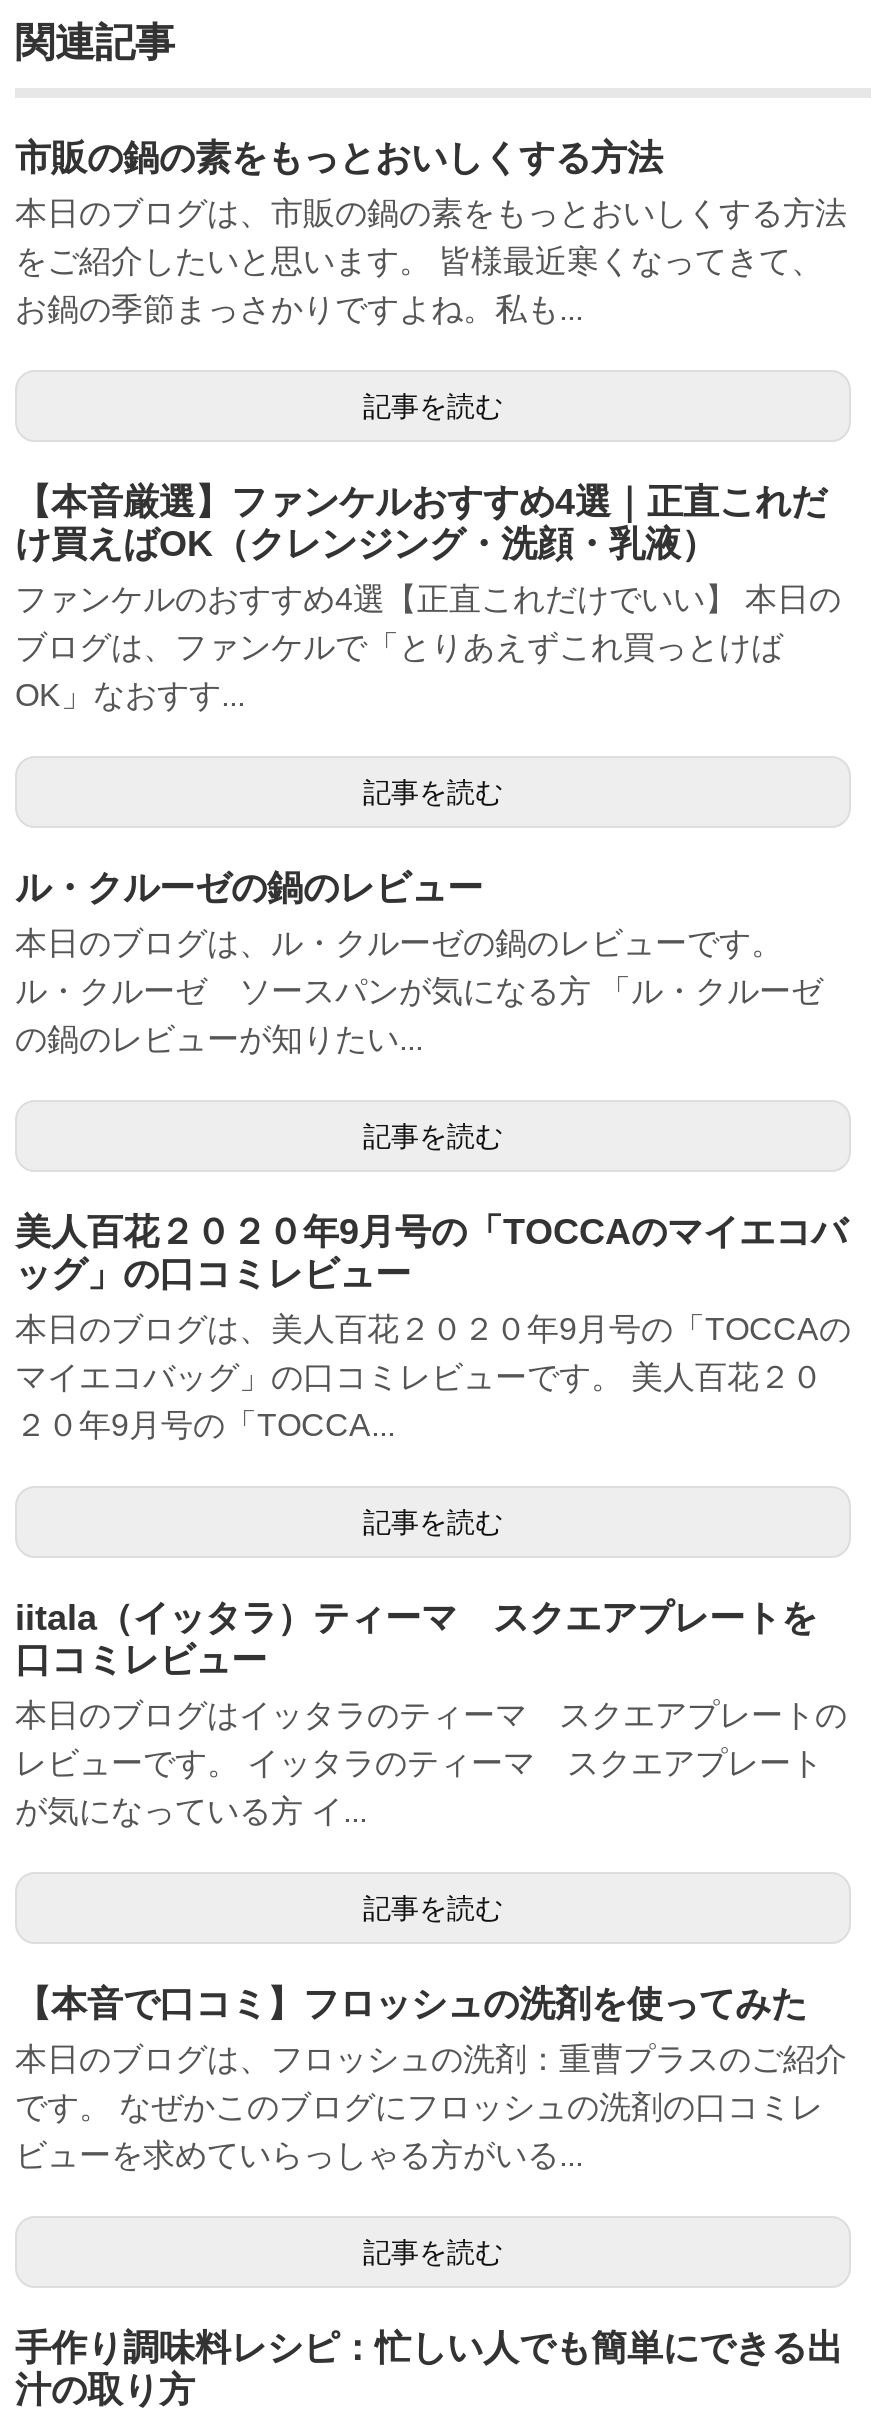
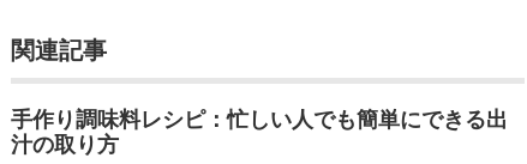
[15,138,851,2268] 市販の鍋の素をもっとおいしくする方法 | 本日のブログは、市販の鍋の素をもっとおいしくする方法 | をご紹介したいと思います。 皆様最近寒くなってきて、 | お鍋の季節まっさかりですよね。私も... | 記事を読む | 【本音厳選】ファンケルおすすめ4選｜正直これだ | け買えばOK（クレンジング・洗顔・乳液） | ファンケルのおすすめ4選【正直これだけでいい】 本日の | ブログは、ファンケルで「とりあえずこれ買っとけば | OK」なおすす... | 記事を読む | ル・クルーゼの鍋のレビュー | 本日のブログは、ル・クルーゼの鍋のレビューです。 | ル・クルーゼ ソースパンが気になる方 「ル・クルーゼ | の鍋のレビューが知りたい... | 記事を読む | 美人百花２０２０年9月号の「TOCCAのマイエコバ | ッグ」の口コミレビュー | 本日のブログは、美人百花２０２０年9月号の「TOCCAの | マイエコバッグ」の口コミレビューです。 美人百花２０ | ２０年9月号の「TOCCA... | 記事を読む | iitala（イッタラ）ティーマ スクエアプレートを | 口コミレビュー | 本日のブログはイッタラのティーマ スクエアプレートの | レビューです。 イッタラのティーマ スクエアプレート | が気になっている方 イ... | 記事を読む | 【本音で口コミ】フロッシュの洗剤を使ってみた | 本日のブログは、フロッシュの洗剤：重曹プラスのご紹介 | です。 なぜかこのブログにフロッシュの洗剤の口コミレ | ビューを求めていらっしゃる方がいる... | 記事を読む -> none

